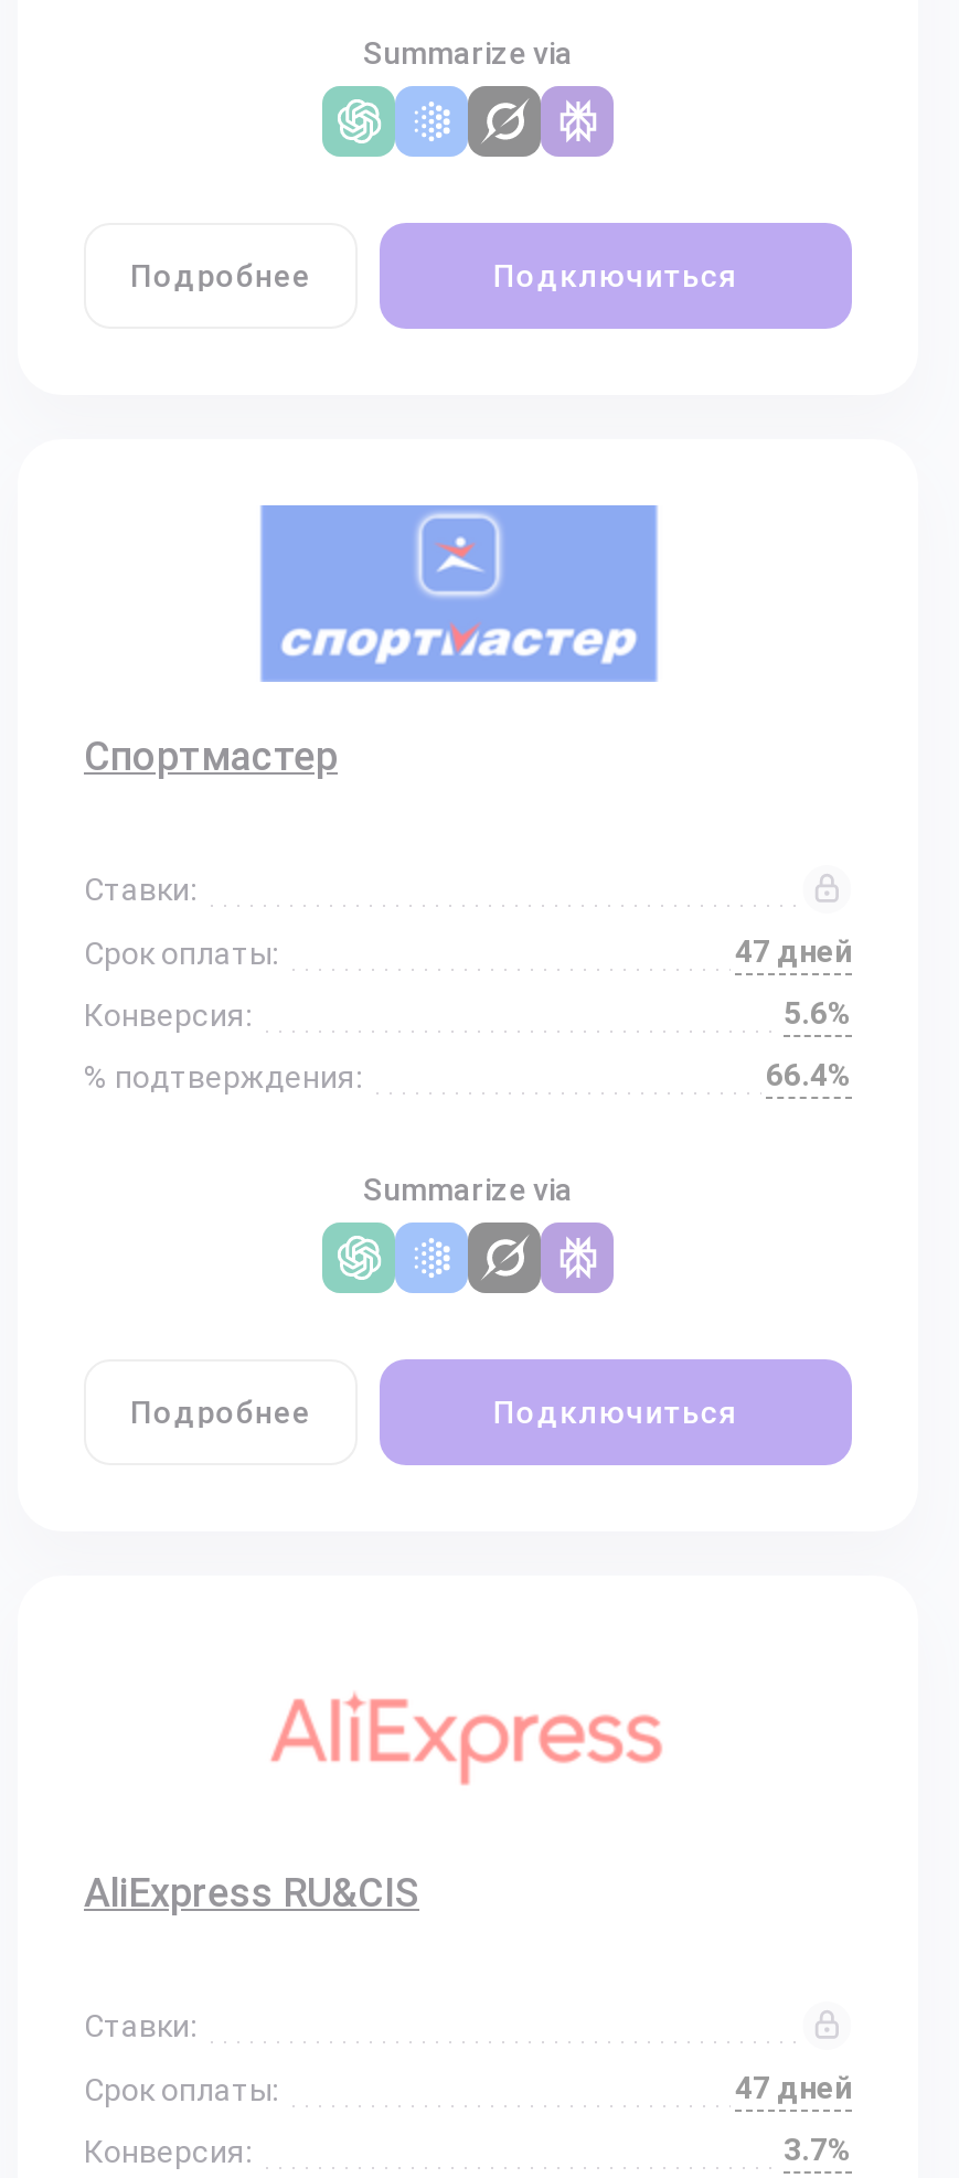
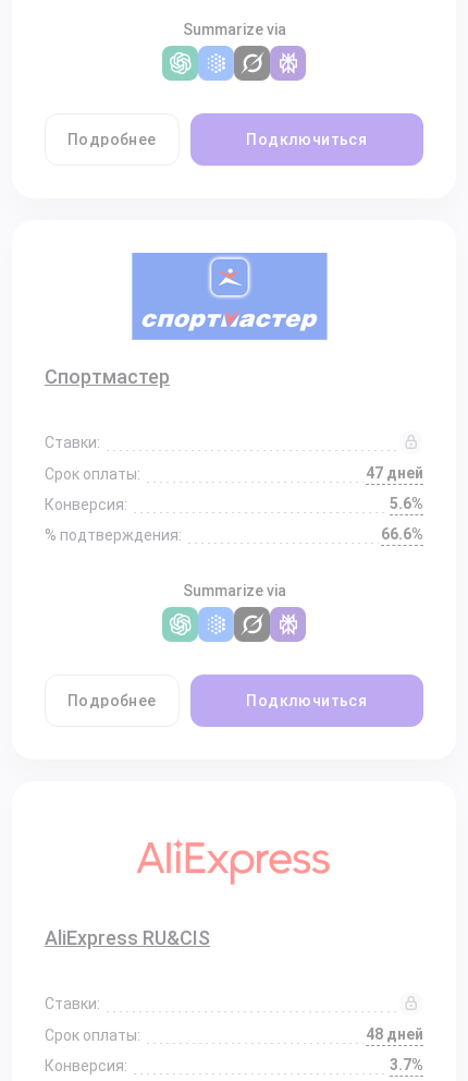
[766,1057,852,1092] 66.4% -> [381,525,423,543] 66.6%
[735,2070,852,2105] 47 дней -> [366,1025,423,1043] 48 дней

